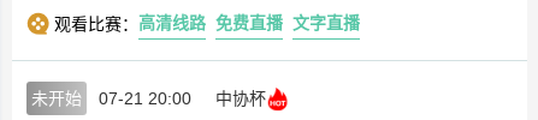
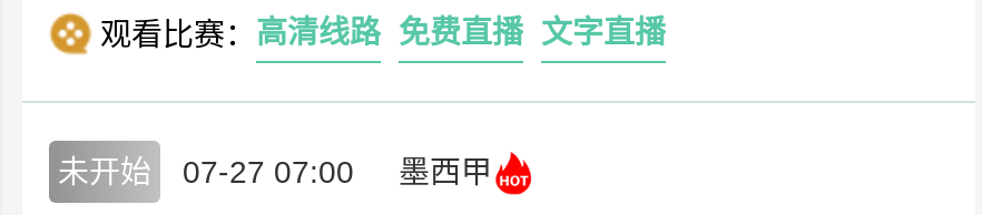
[99,89,266,108] 07-21 20:00 | 中协杯 -> [183,154,492,190] 07-27 07:00 | 墨西甲

